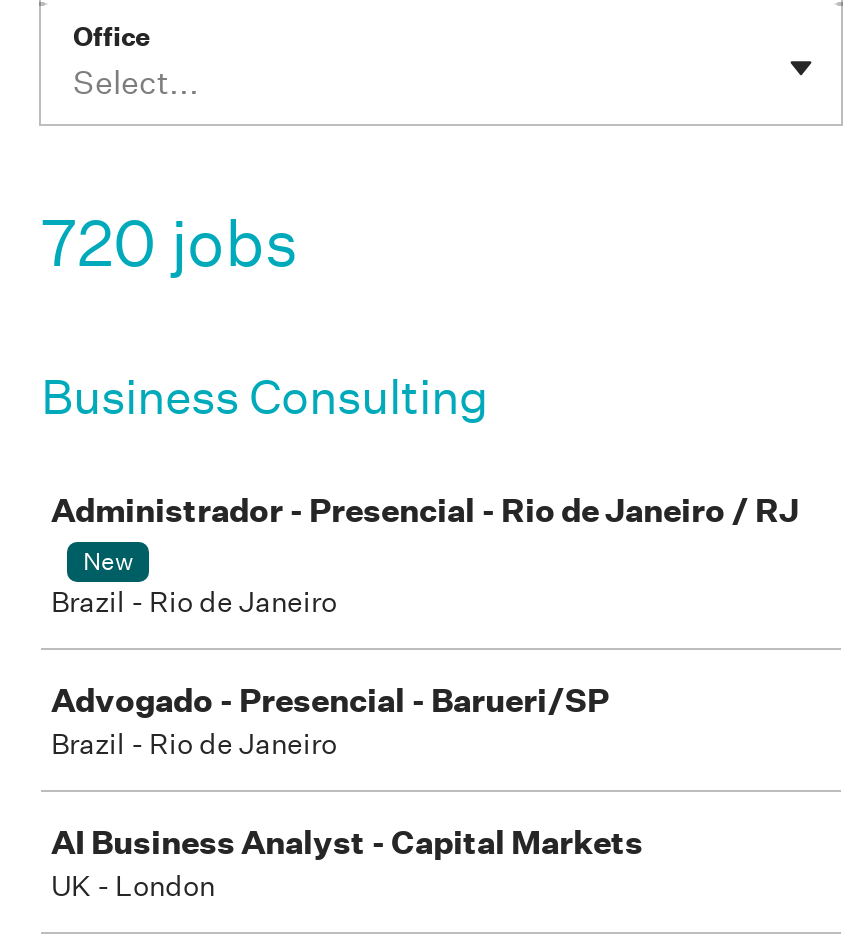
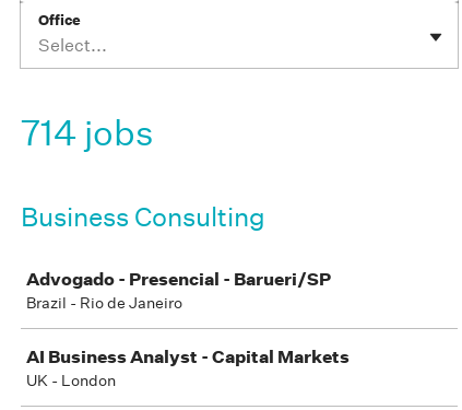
[41,204,299,282] 720 jobs -> [21,112,154,154] 714 jobs
[51,490,799,620] Administrador - Presencial - Rio de Janeiro / RJ | New | Brazil - Rio de Janeiro -> none

